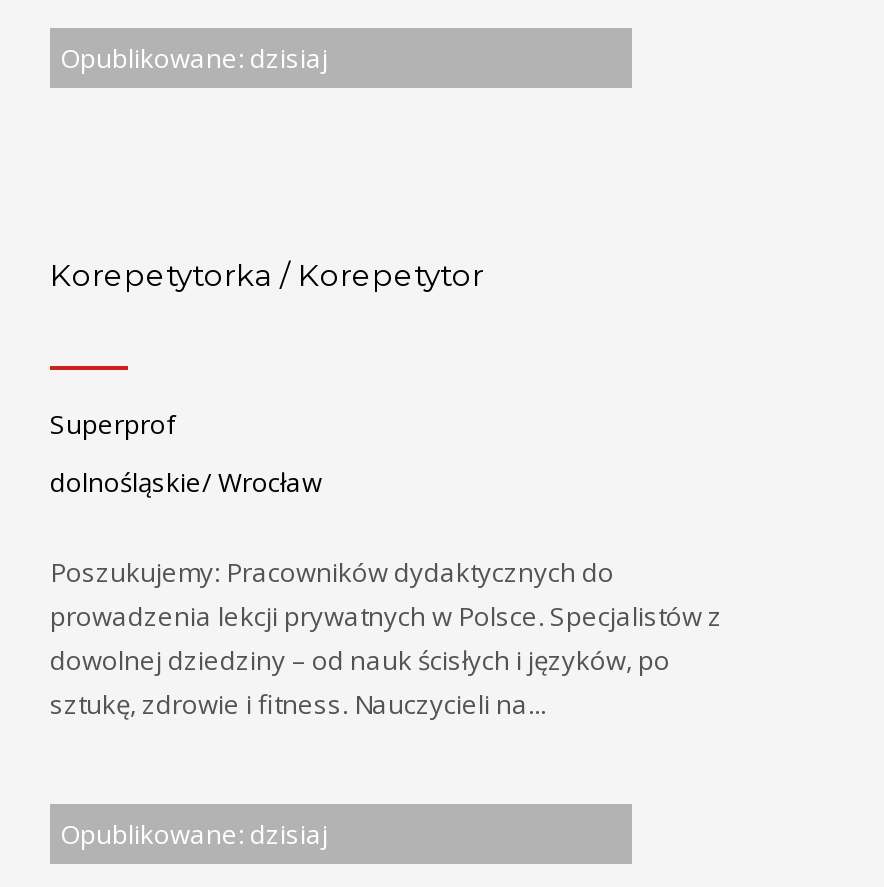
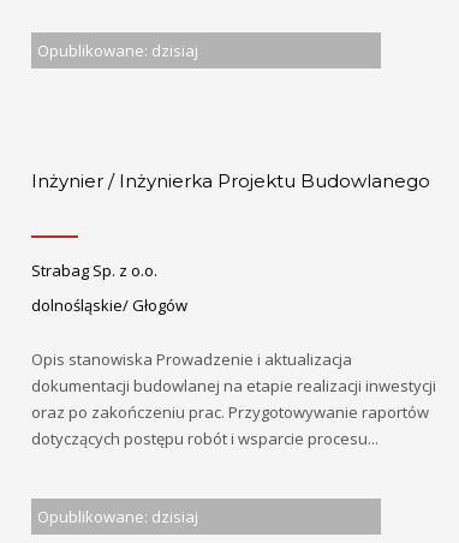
[50,256,484,294] Korepetytorka / Korepetytor -> [31,169,430,192] Inżynier / Inżynierka Projektu Budowlanego
[50,407,176,443] Superprof -> [31,260,157,282] Strabag Sp. z o.o.
[50,464,322,500] dolnośląskie/ Wrocław -> [31,294,187,316] dolnośląskie/ Głogów
[50,554,722,722] Poszukujemy: Pracowników dydaktycznych do | prowadzenia lekcji prywatnych w Polsce. Specjalistów z | dowolnej dziedziny – od nauk ścisłych i języków, po | sztukę, zdrowie i fitness. Nauczycieli na... -> [31,348,436,449] Opis stanowiska Prowadzenie i aktualizacja | dokumentacji budowlanej na etapie realizacji inwestycji | oraz po zakończeniu prac. Przygotowywanie raportów | dotyczących postępu robót i wsparcie procesu...

